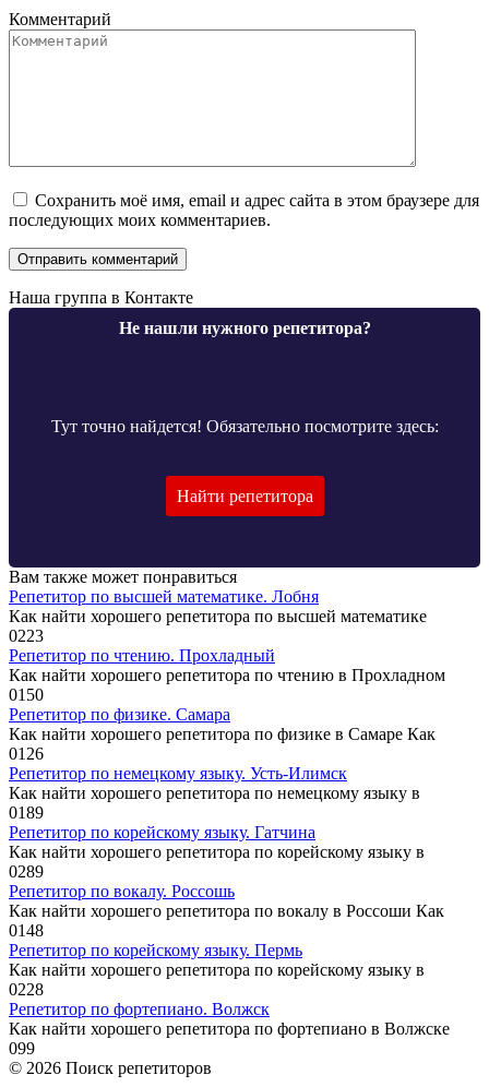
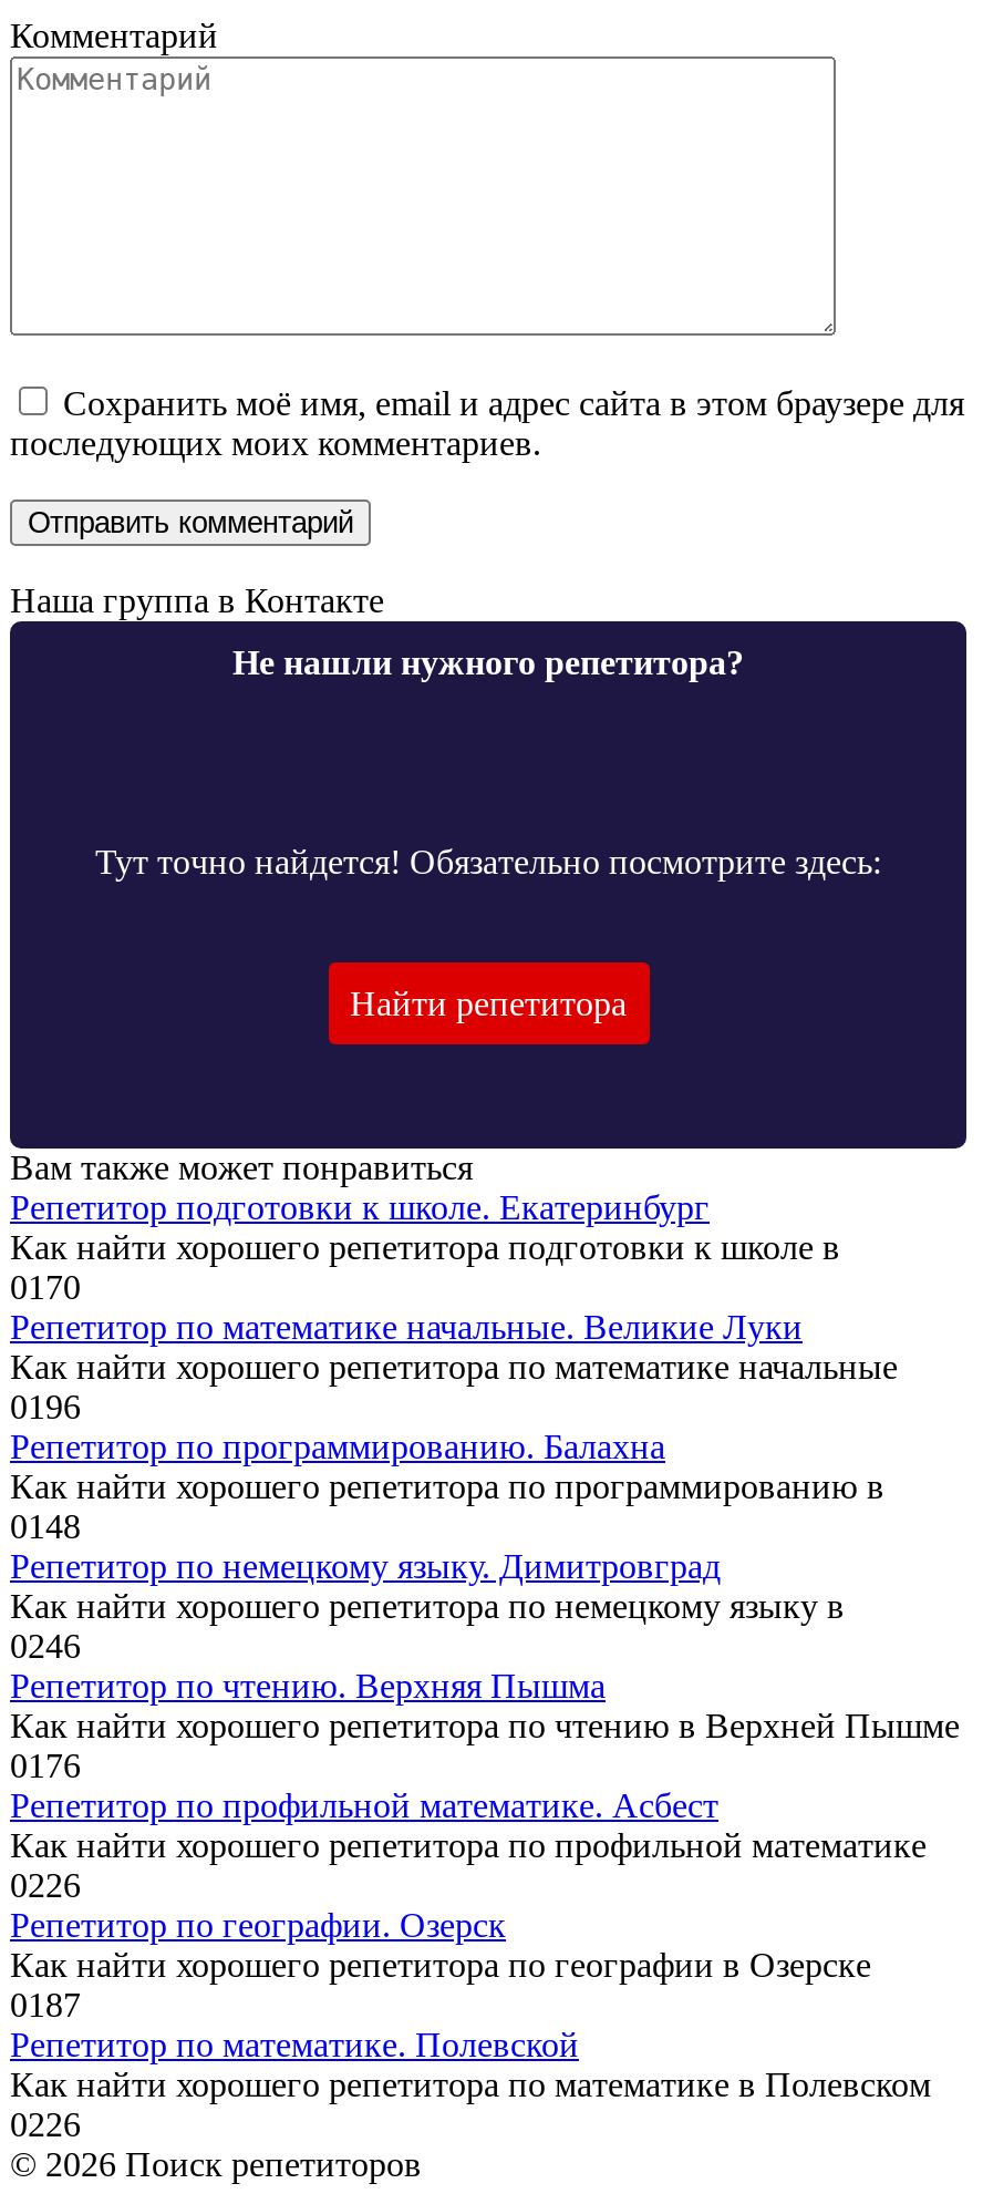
[9,587,445,782] Репетитор по высшей математике. Лобня | Как найти хорошего репетитора по высшей математике | 0223 | Репетитор по чтению. Прохладный | Как найти хорошего репетитора по чтению в Прохладном | 0150 | Репетитор по физике. Самара | Как найти хорошего репетитора по физике в Самаре Как | 0126 | Репетитор по немецкому языку. Усть-Илимск -> [10,1188,898,1584] Репетитор подготовки к школе. Екатеринбург | Как найти хорошего репетитора подготовки к школе в | 0170 | Репетитор по математике начальные. Великие Луки | Как найти хорошего репетитора по математике начальные | 0196 | Репетитор по программированию. Балахна | Как найти хорошего репетитора по программированию в | 0148 | Репетитор по немецкому языку. Димитровград
[9,803,450,1057] 0189 | Репетитор по корейскому языку. Гатчина | Как найти хорошего репетитора по корейскому языку в | 0289 | Репетитор по вокалу. Россошь | Как найти хорошего репетитора по вокалу в Россоши Как | 0148 | Репетитор по корейскому языку. Пермь | Как найти хорошего репетитора по корейскому языку в | 0228 | Репетитор по фортепиано. Волжск | Как найти хорошего репетитора по фортепиано в Волжске | 099 -> [10,1626,960,2142] 0246 | Репетитор по чтению. Верхняя Пышма | Как найти хорошего репетитора по чтению в Верхней Пышме | 0176 | Репетитор по профильной математике. Асбест | Как найти хорошего репетитора по профильной математике | 0226 | Репетитор по географии. Озерск | Как найти хорошего репетитора по географии в Озерске | 0187 | Репетитор по математике. Полевской | Как найти хорошего репетитора по математике в Полевском | 0226

